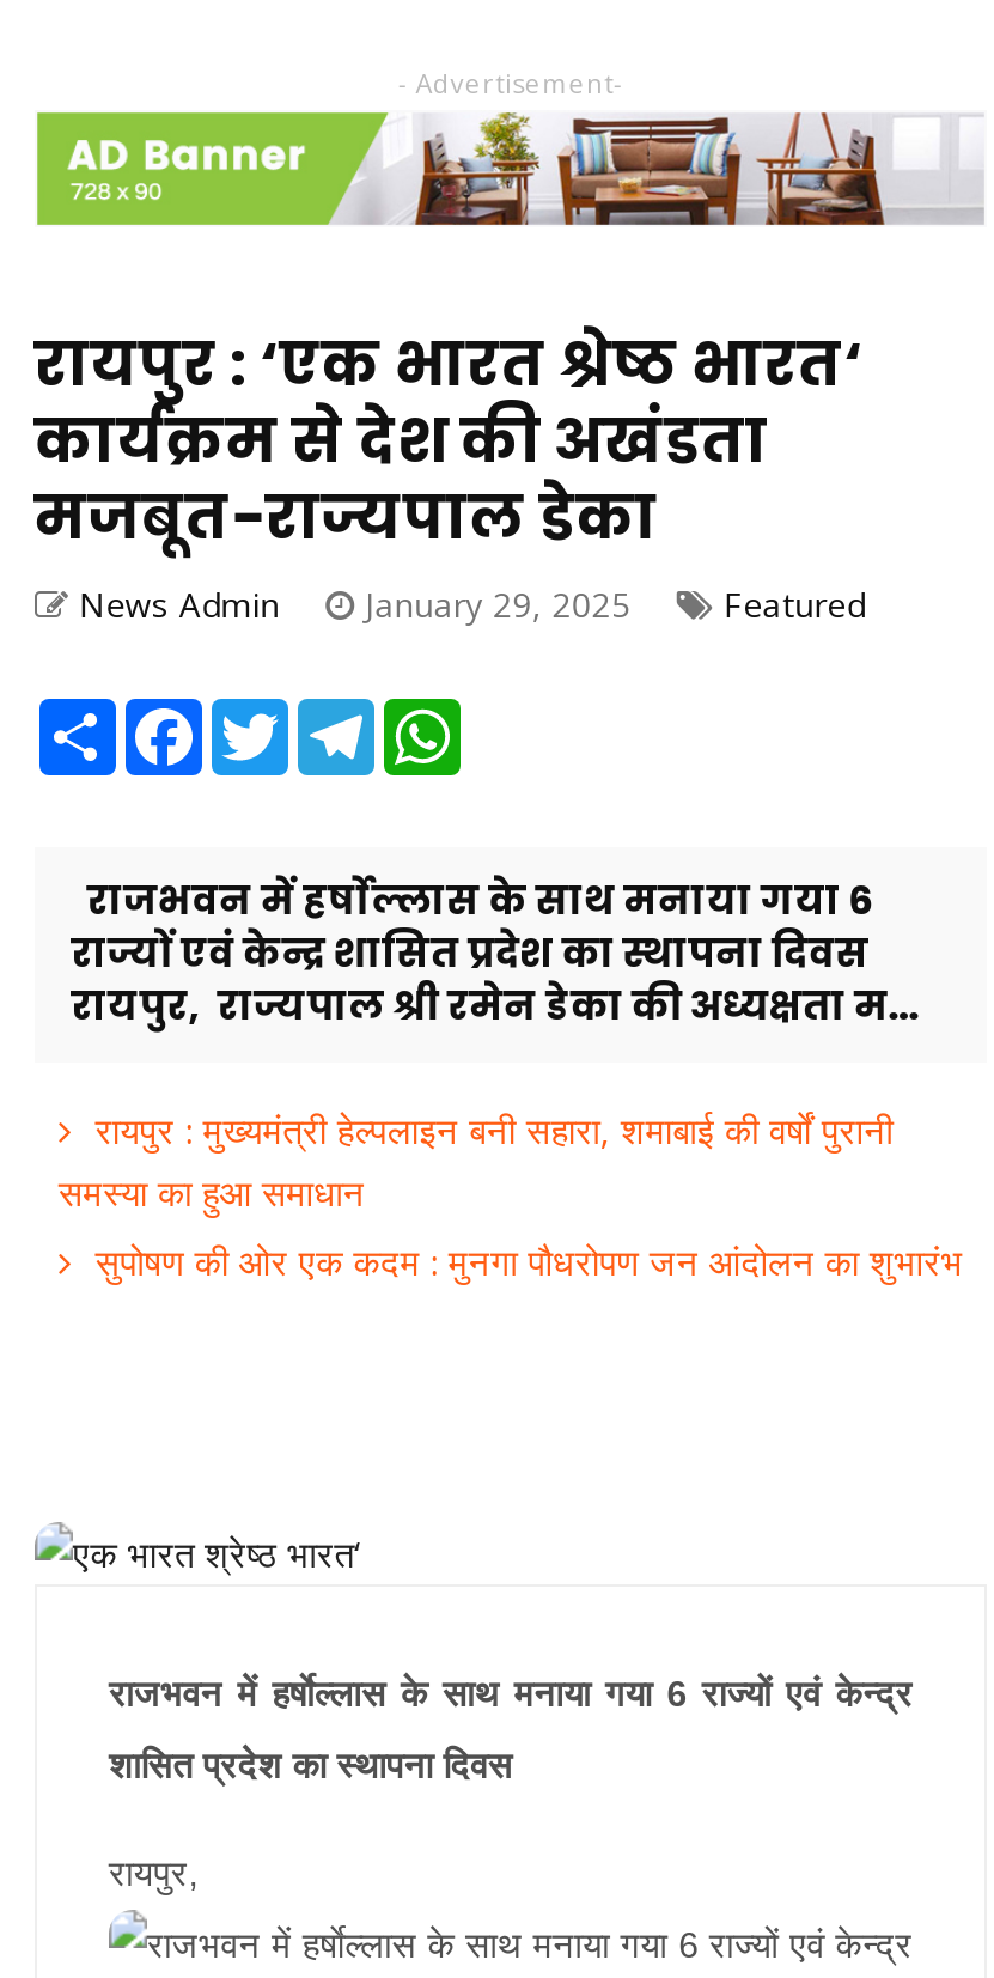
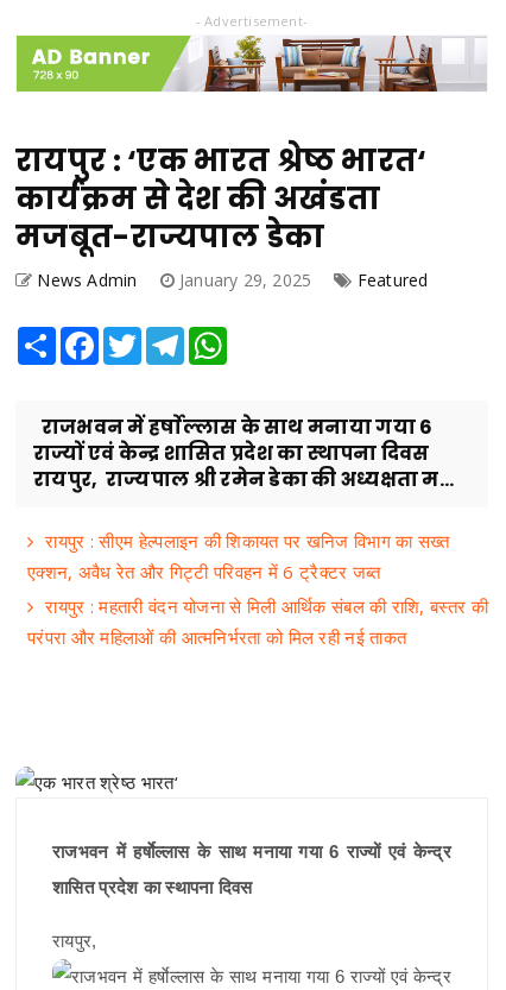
[59,1106,963,1285] रायपुर : मुख्यमंत्री हेल्पलाइन बनी सहारा, शमाबाई की वर्षों पुरानी | समस्या का हुआ समाधान | सुपोषण की ओर एक कदम : मुनगा पौधरोपण जन आंदोलन का शुभारंभ -> [27,529,488,649] रायपुर : सीएम हेल्पलाइन की शिकायत पर खनिज विभाग का सख्त | एक्शन, अवैध रेत और गिट्टी परिवहन में 6 ट्रैक्टर जब्त | रायपुर : महतारी वंदन योजना से मिली आर्थिक संबल की राशि, बस्तर की | परंपरा और महिलाओं की आत्मनिर्भरता को मिल रही नई ताकत

